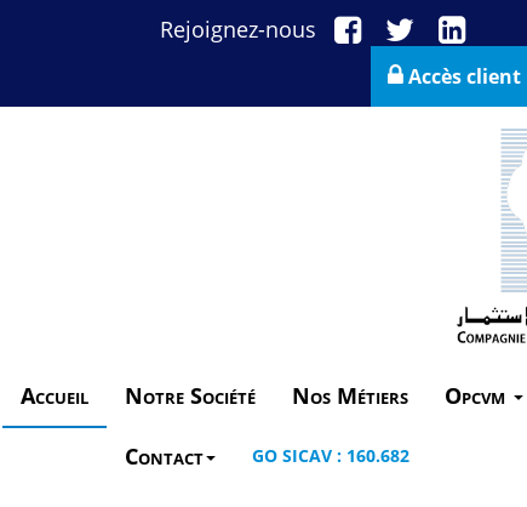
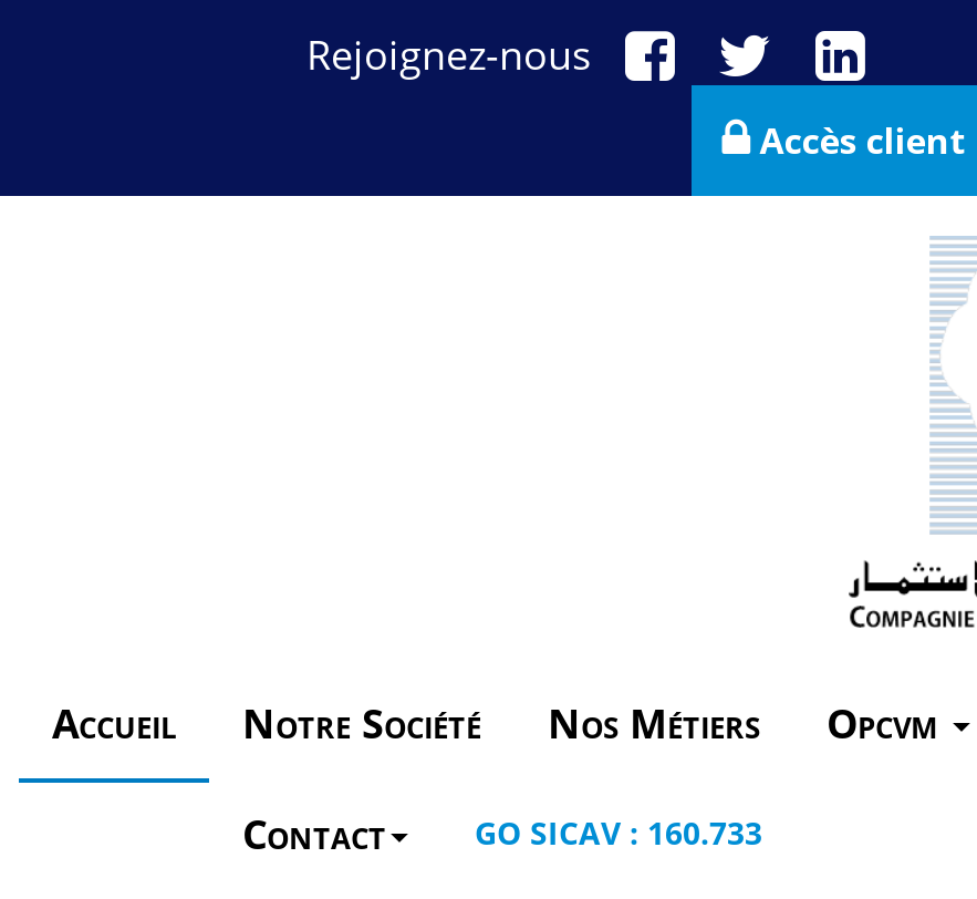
[252,444,409,467] GO SICAV : 160.682 -> [475,812,762,854] GO SICAV : 160.733

